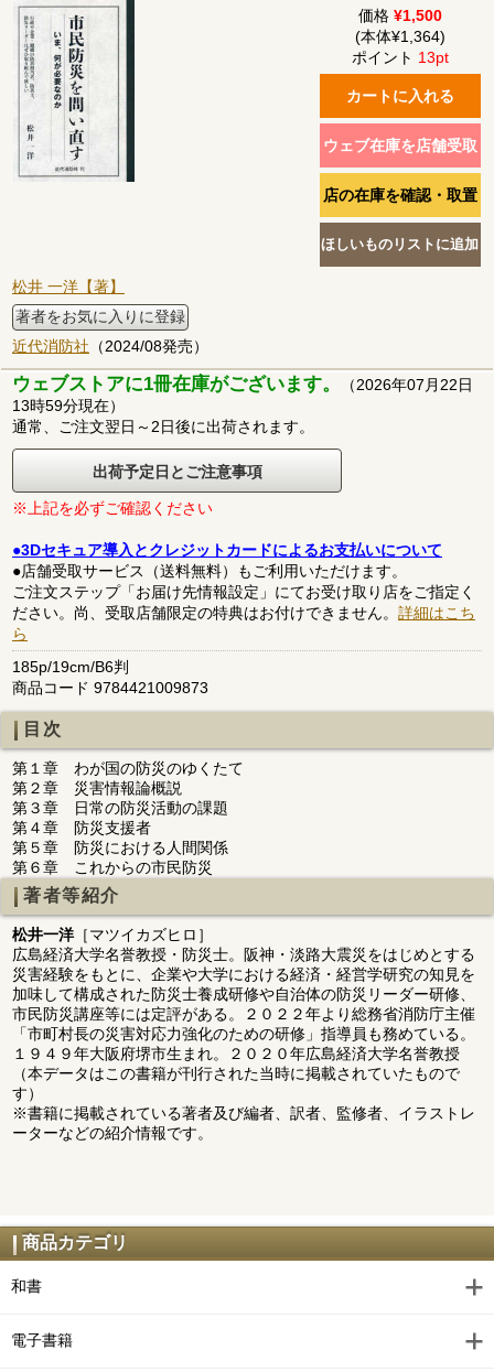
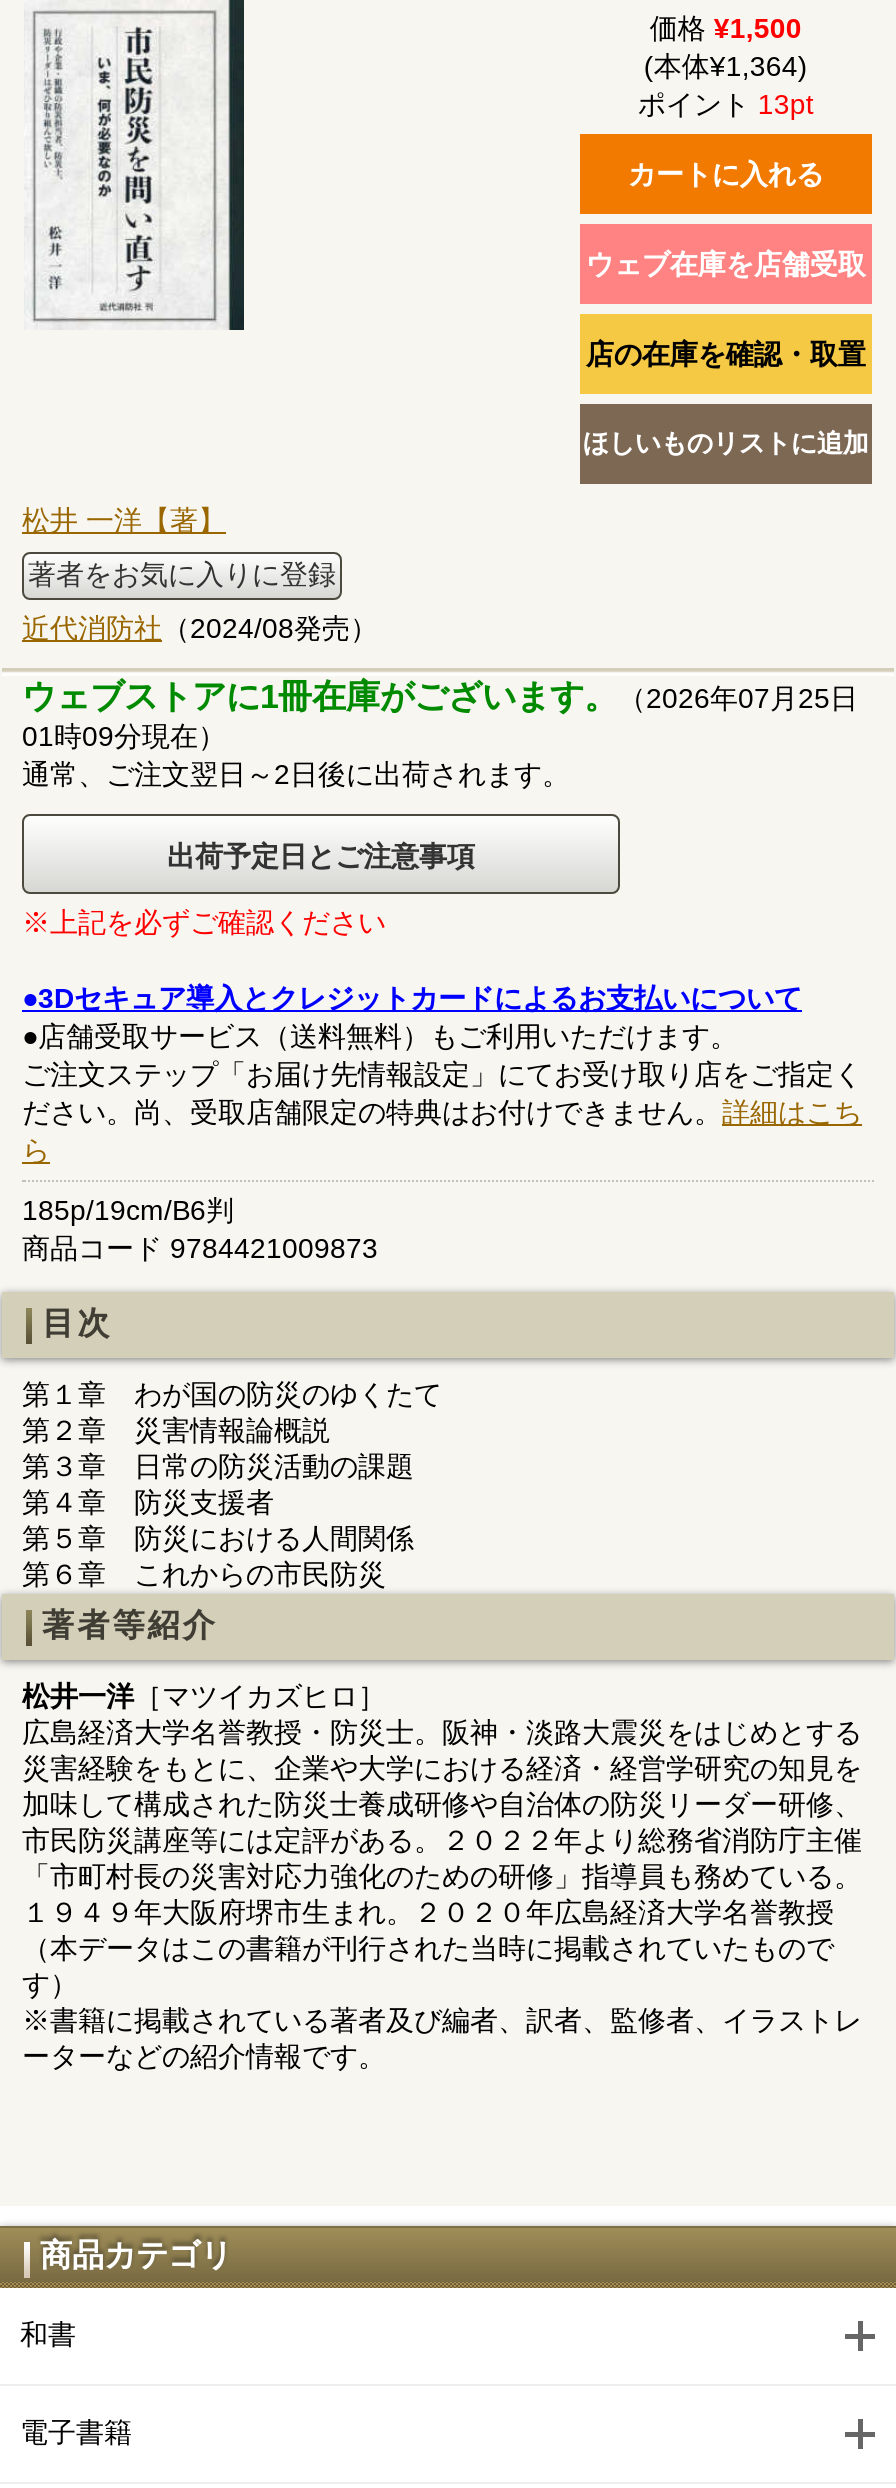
[12,373,473,394] ウェブストアに1冊在庫がございます。（2026年07月22日 -> [22,678,858,716] ウェブストアに1冊在庫がございます。（2026年07月25日
[12,397,125,414] 13時59分現在） -> [22,720,226,752] 01時09分現在）

